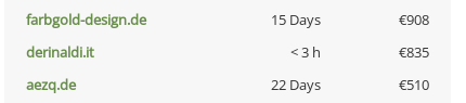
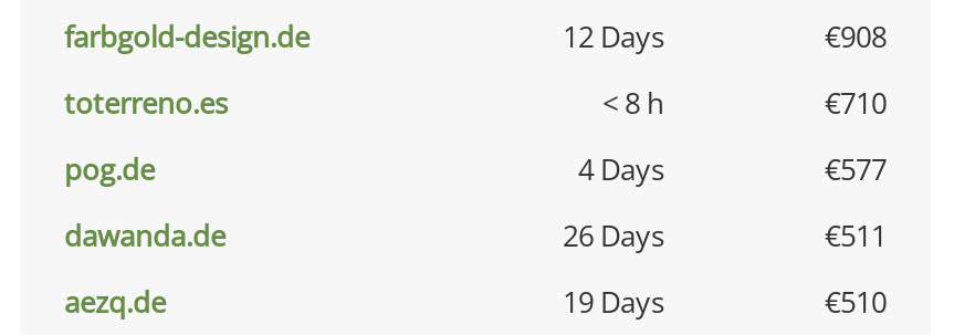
[270,10,320,29] 15 Days -> [563,17,664,56] 12 Days
[26,42,429,62] derinaldi.it | < 3 h | €835 -> [64,83,887,255] toterreno.es | < 8 h | €710 | pog.de | 4 Days | €577 | dawanda.de | 26 Days | €511
[270,75,320,94] 22 Days -> [563,282,664,322] 19 Days

